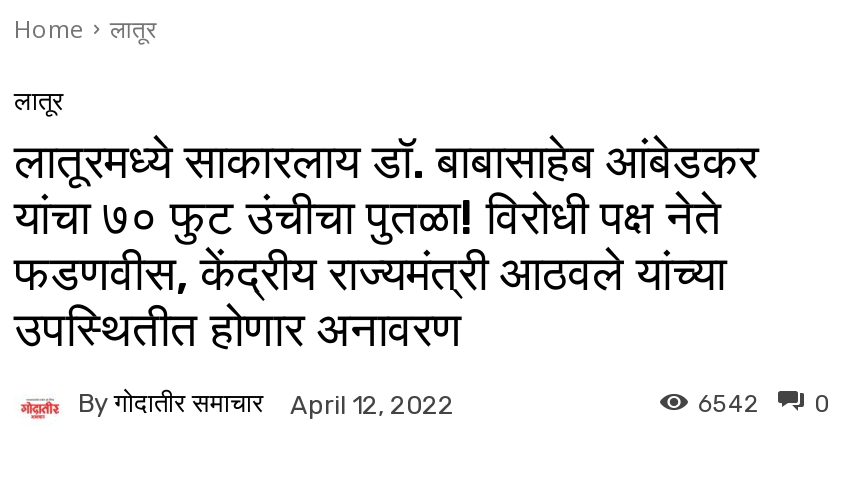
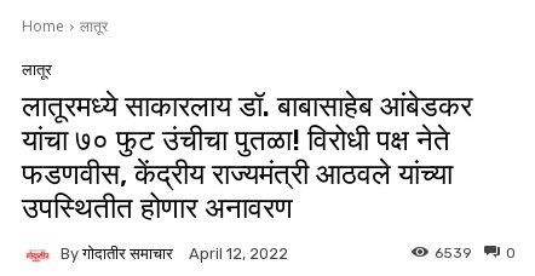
[698,389,830,417] 6542 0 -> [435,245,516,261] 6539 0

